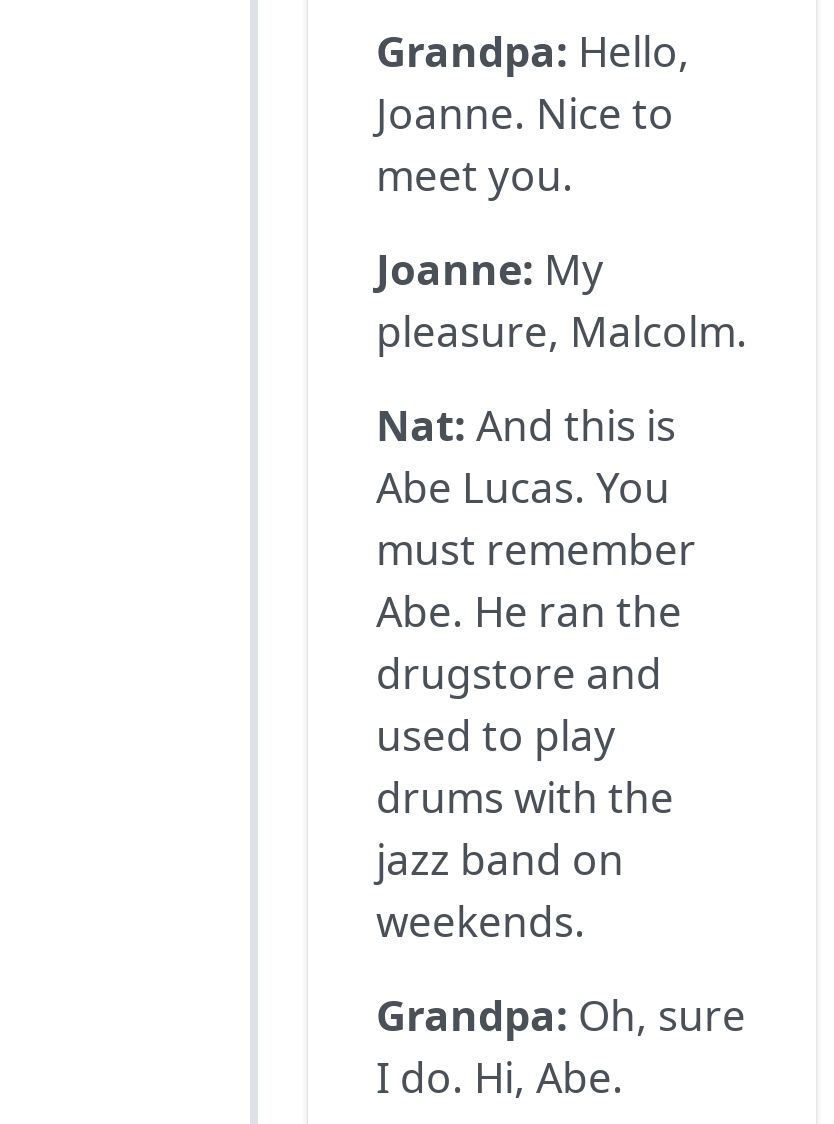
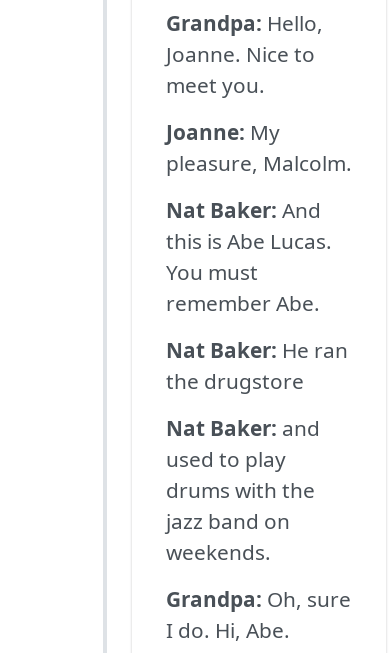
[376,397,696,701] Nat: And this is | Abe Lucas. You | must remember | Abe. He ran the | drugstore and -> [166,196,348,442] Nat Baker: And | this is Abe Lucas. | You must | remember Abe. | Nat Baker: He ran | the drugstore | Nat Baker: and

